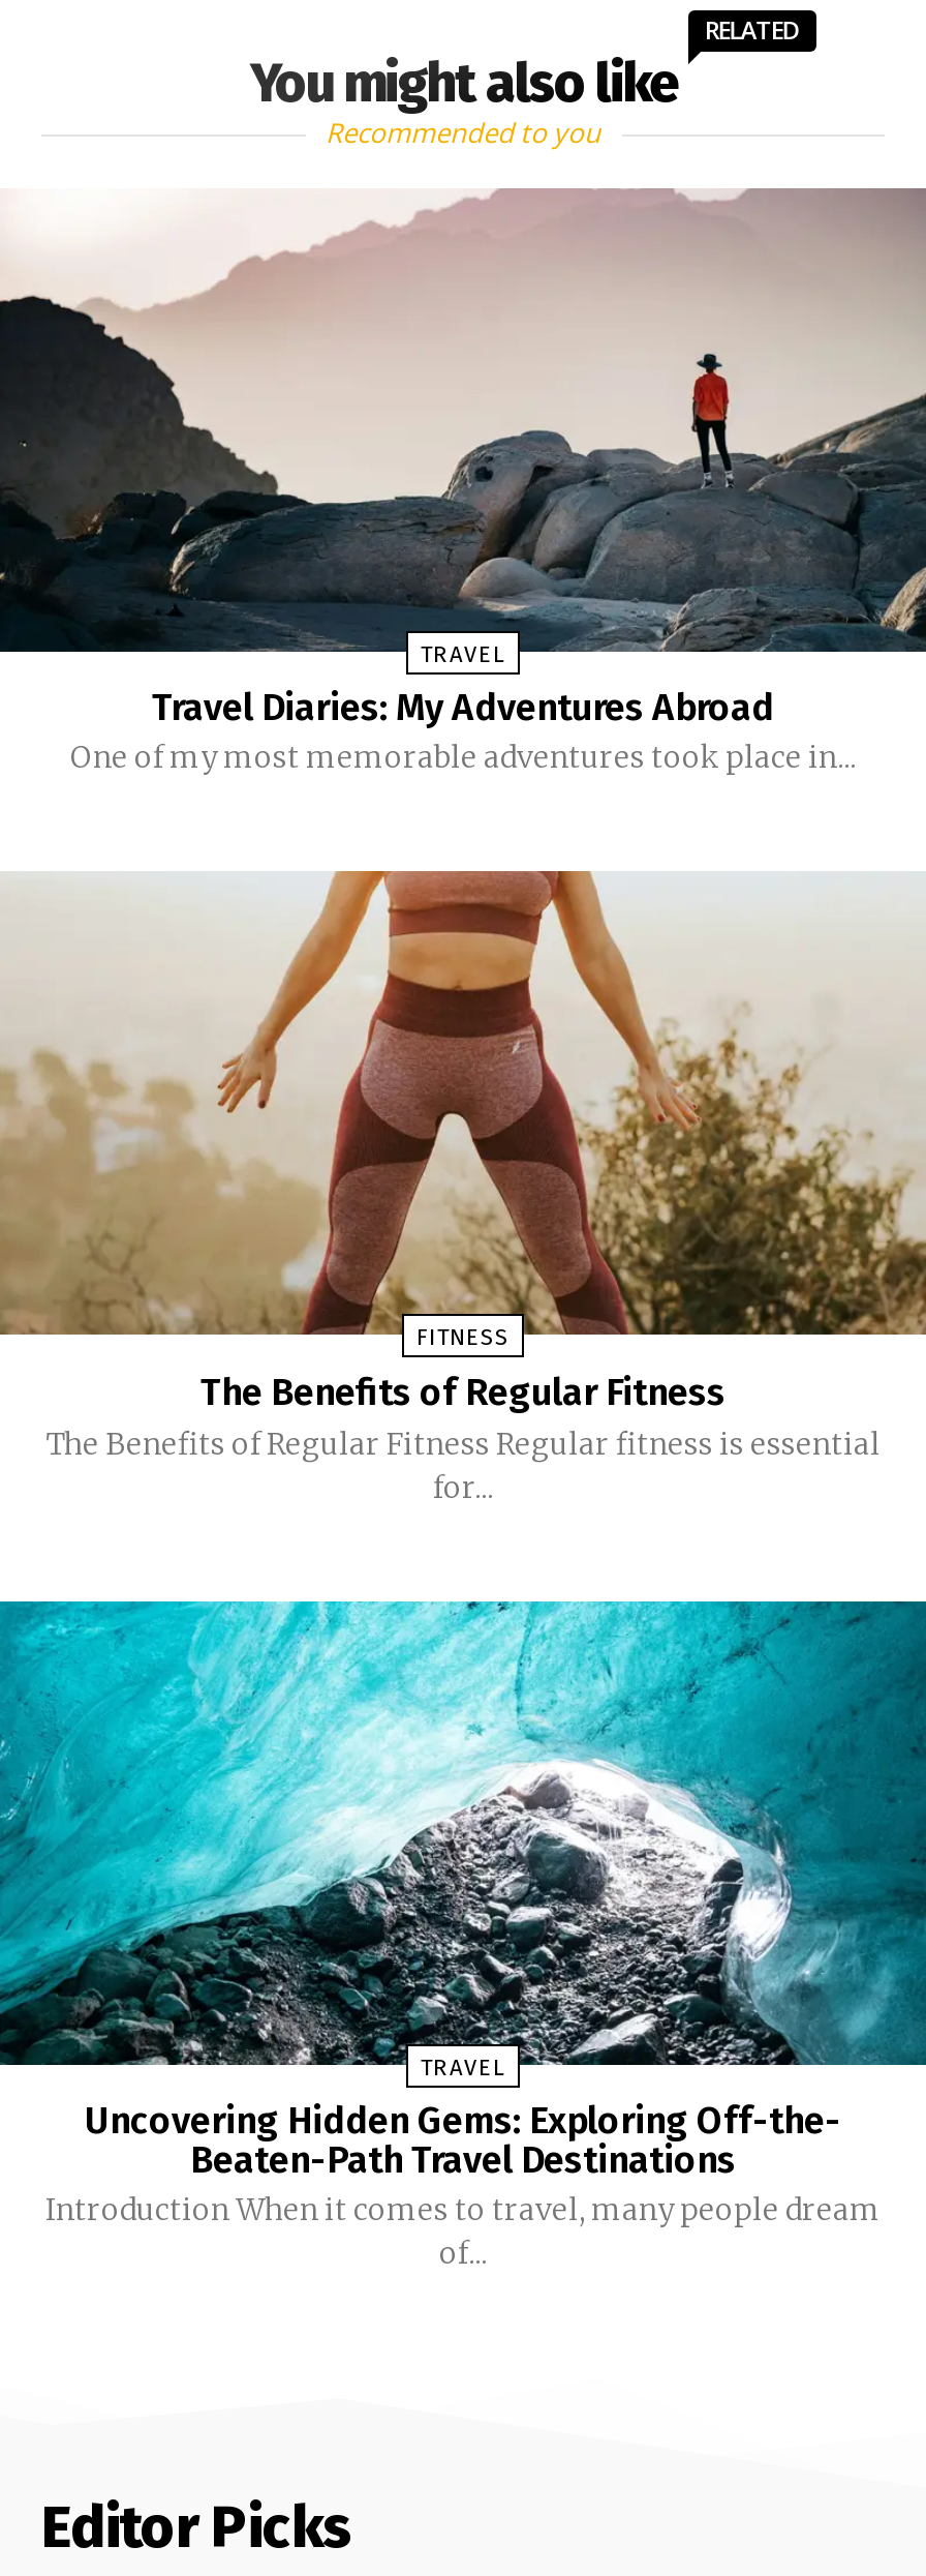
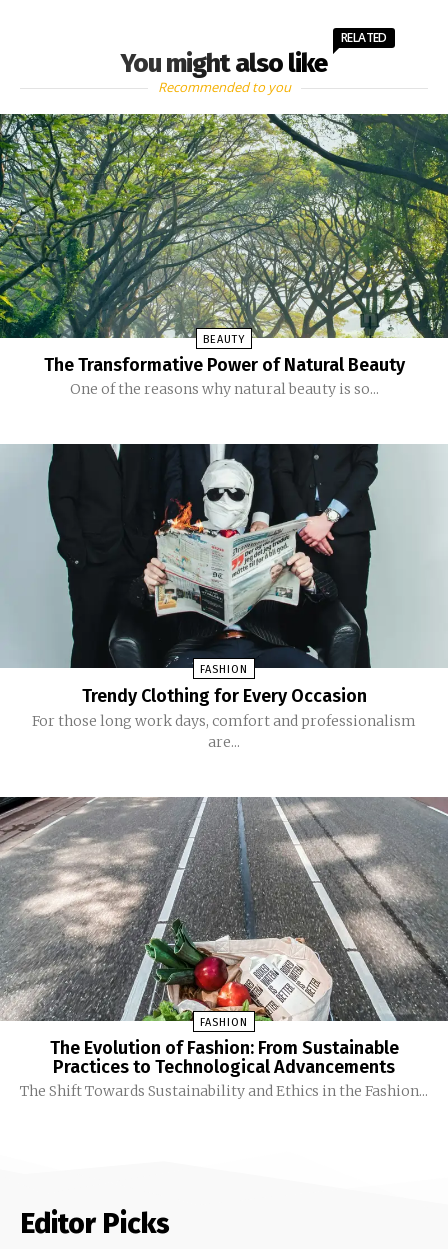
[6,188,920,775] [image] | TRAVEL | Travel Diaries: My Adventures Abroad | One of my most memorable adventures took place in... -> [3,113,445,398] [image] | BEAUTY | The Transformative Power of Natural Beauty | One of the reasons why natural beauty is so...
[6,869,920,1505] [image] | FITNESS | The Benefits of Regular Fitness | The Benefits of Regular Fitness Regular fitness is essential | for... -> [3,443,445,751] [image] | FASHION | Trendy Clothing for Every Occasion | For those long work days, comfort and professionalism | are...
[6,1599,920,2271] [image] | TRAVEL | Uncovering Hidden Gems: Exploring Off-the- | Beaten-Path Travel Destinations | Introduction When it comes to travel, many people dream | of... -> [3,796,445,1100] [image] | FASHION | The Evolution of Fashion: From Sustainable | Practices to Technological Advancements | The Shift Towards Sustainability and Ethics in the Fashion...

